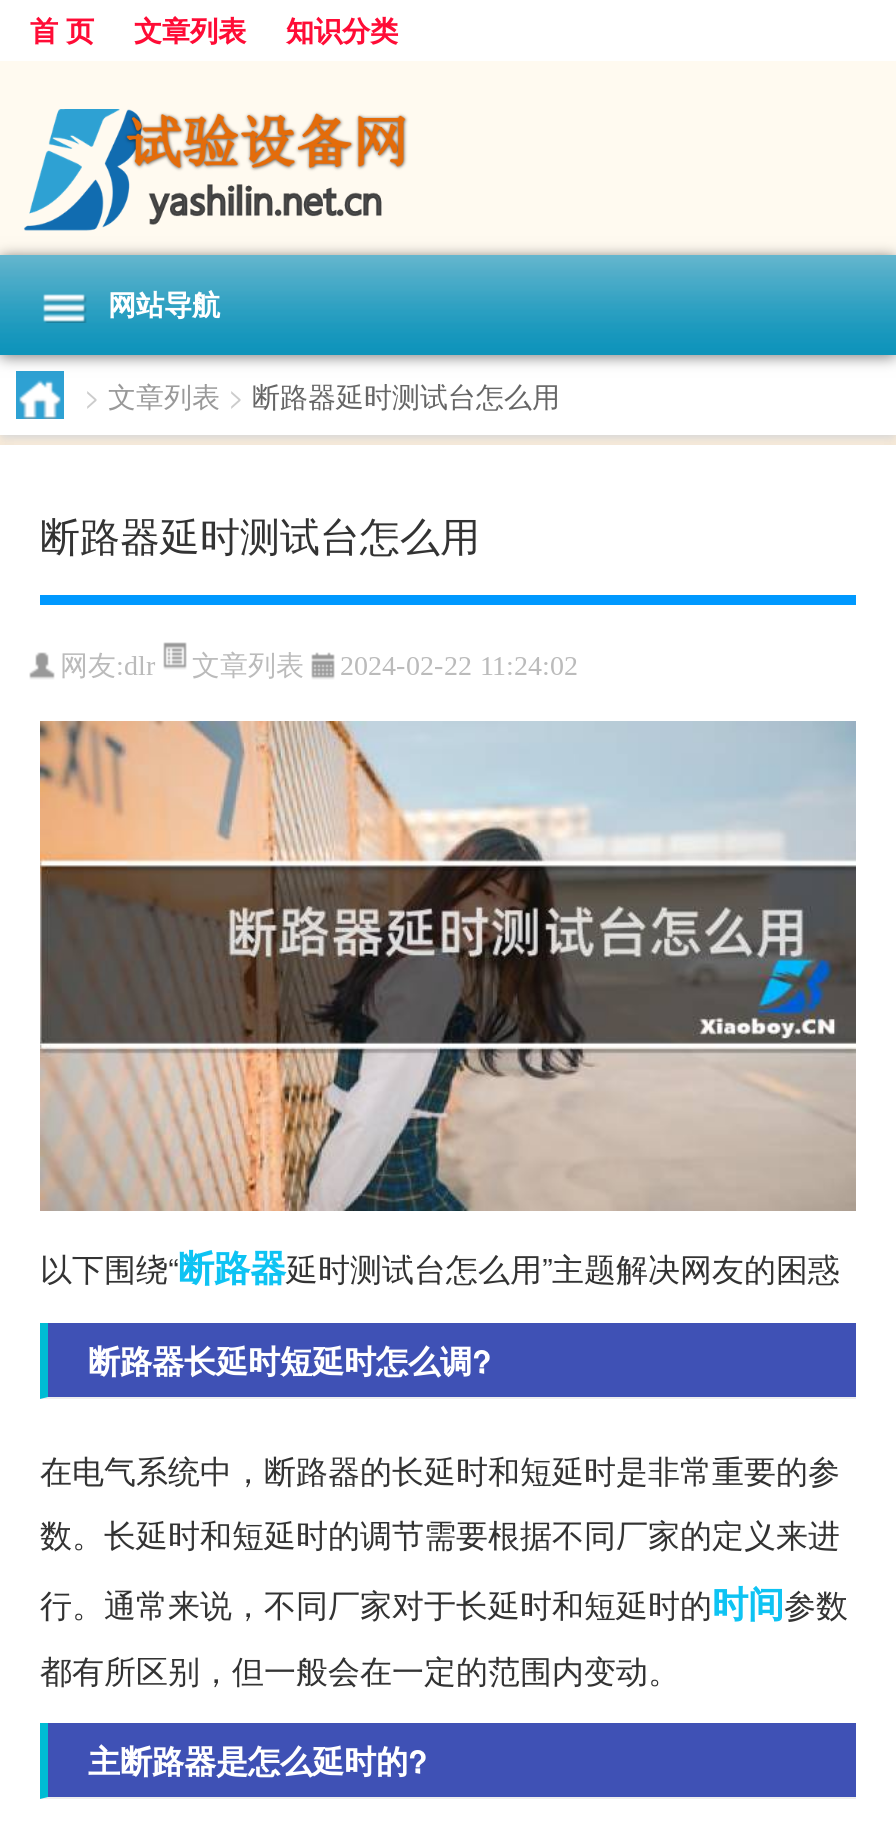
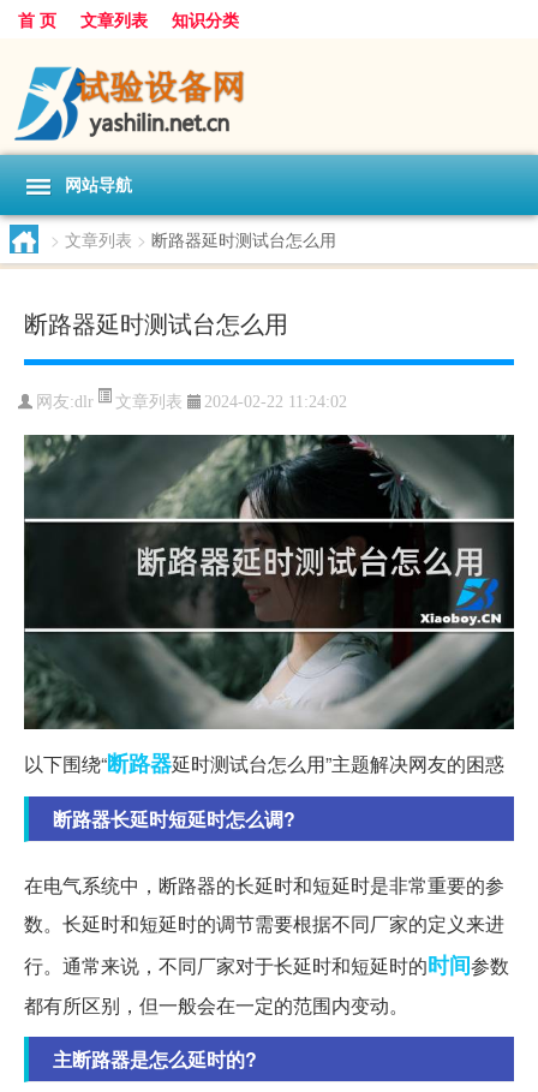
[38,719,856,1213] [image] -> [23,434,515,730] [image]

